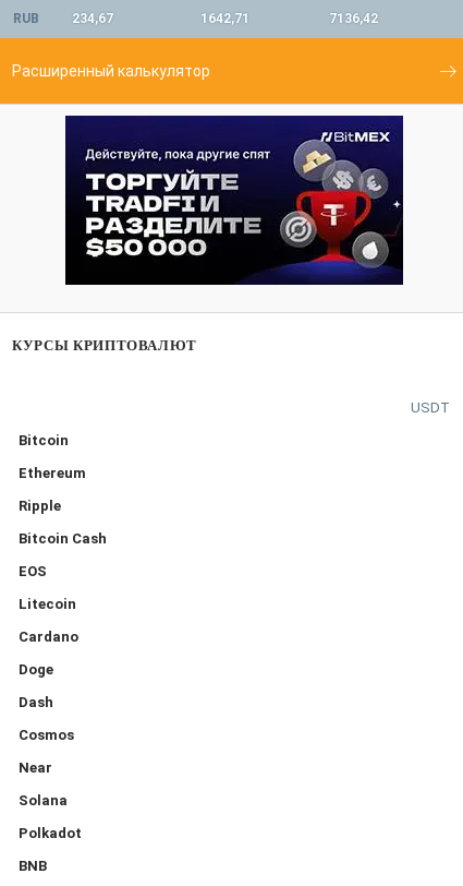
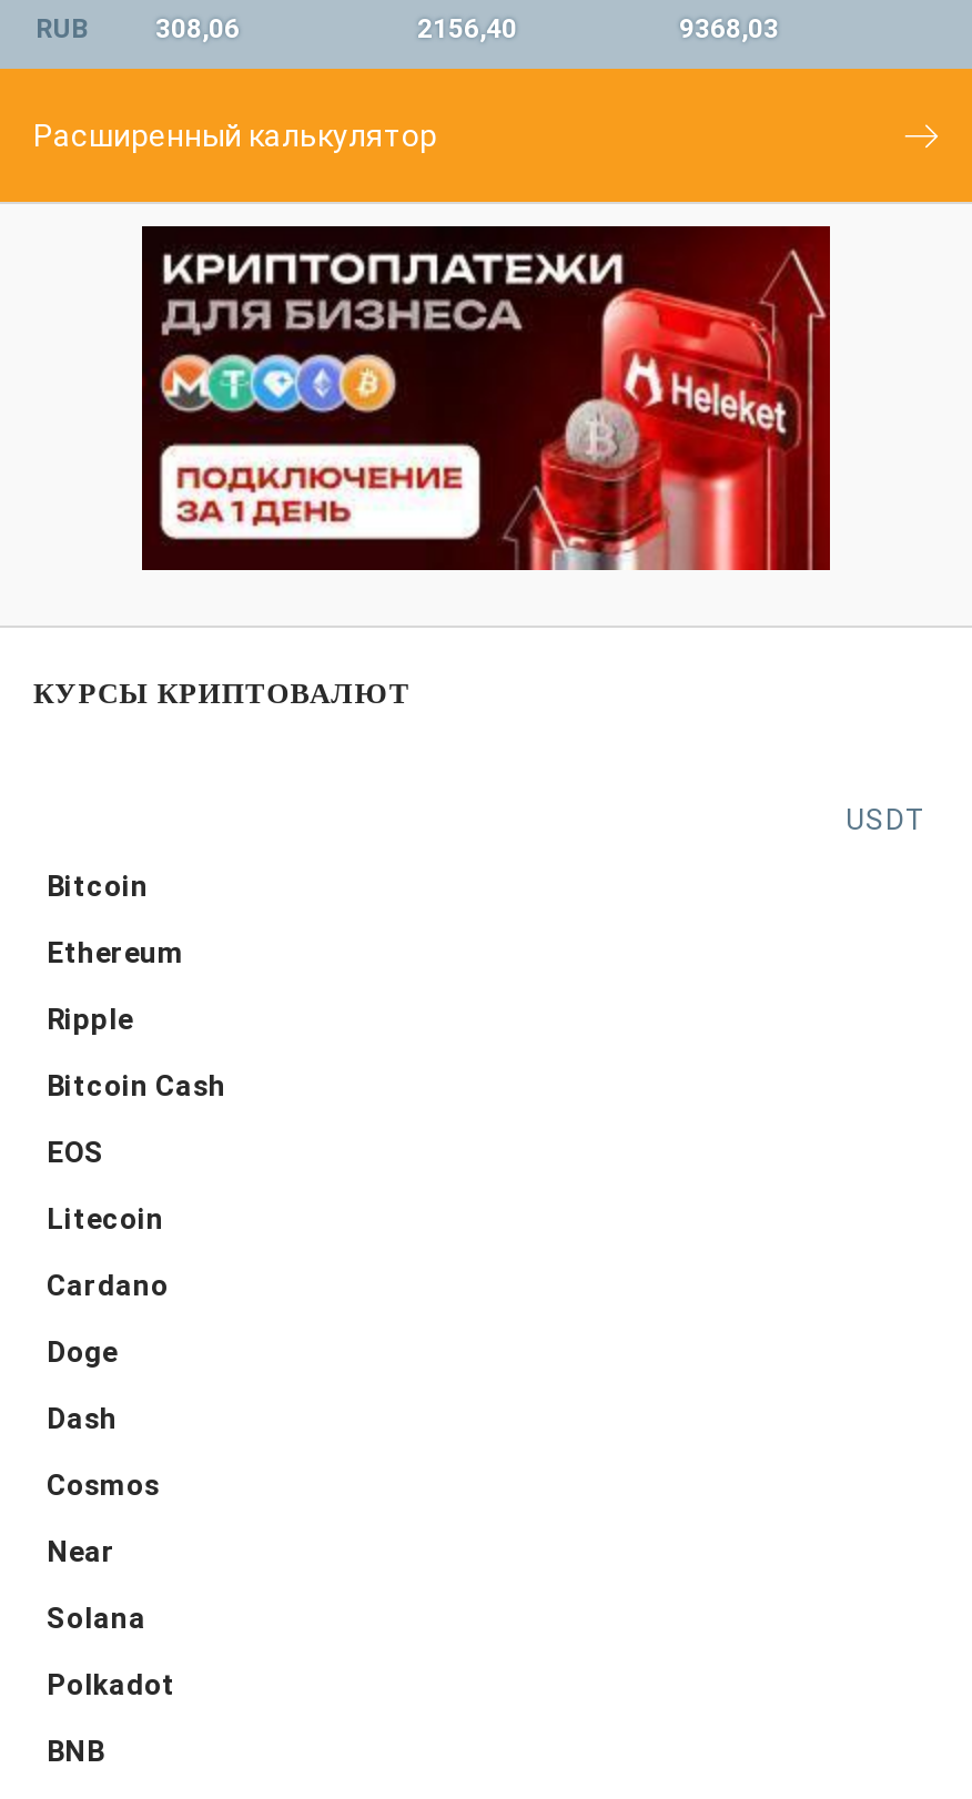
[72,11,113,27] 234,67 -> [155,14,240,45] 308,06
[200,11,249,27] 1642,71 -> [417,14,517,45] 2156,40
[329,11,378,27] 7136,42 -> [679,14,779,45] 9368,03
[65,115,404,286] [image] -> [142,224,832,572] [image]

